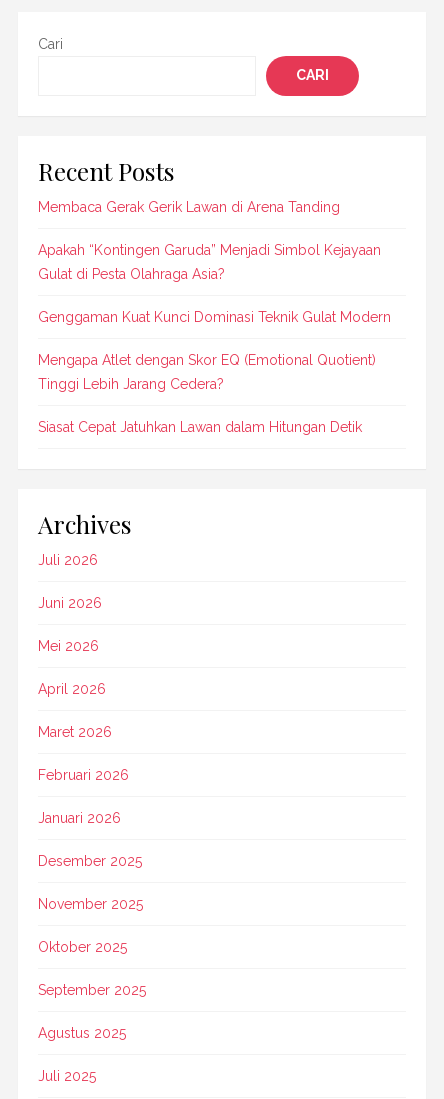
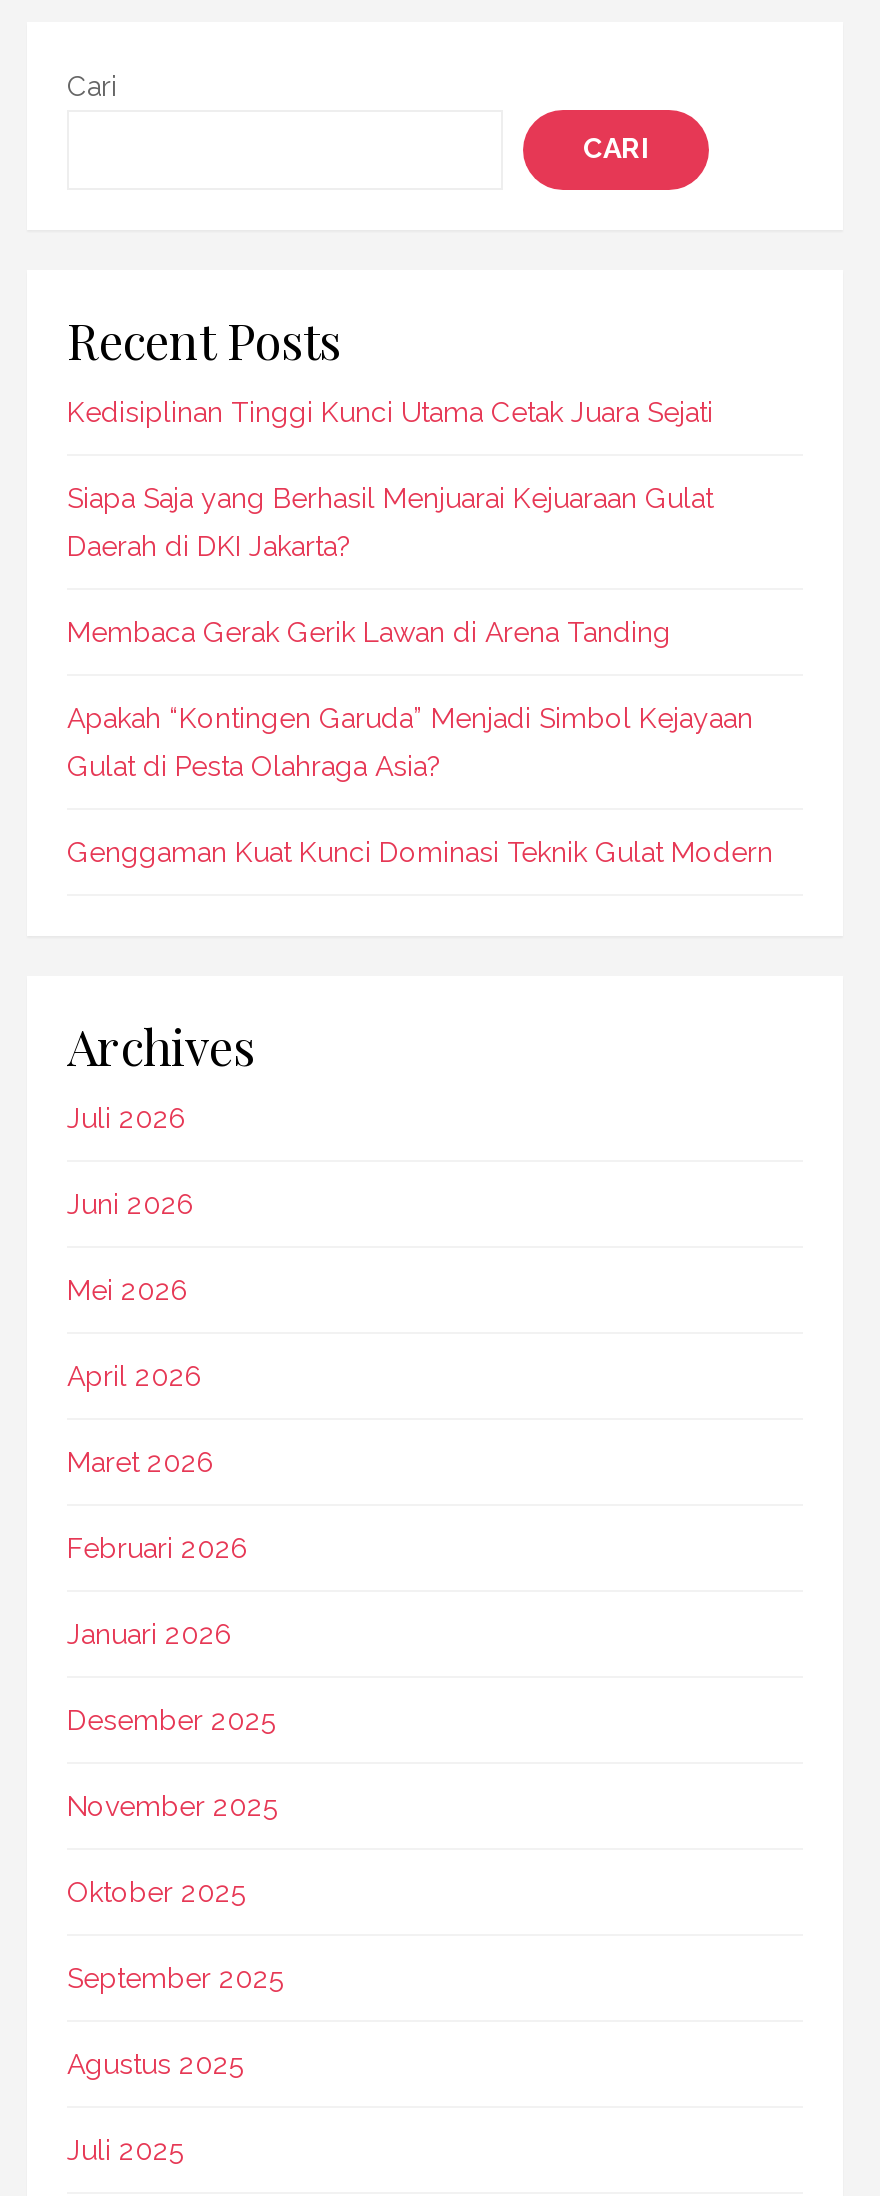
none -> [67,395,713,561] Kedisiplinan Tinggi Kunci Utama Cetak Juara Sejati | Siapa Saja yang Berhasil Menjuarai Kejuaraan Gulat | Daerah di DKI Jakarta?
moved [38,199,391,325] -> [67,615,773,867]: Membaca Gerak Gerik Lawan di Arena Tanding | Apakah “Kontingen Garuda” Menjadi Simbol Kejayaan | Gulat di Pesta Olahraga Asia? | Genggaman Kuat Kunci Dominasi Teknik Gulat Modern
[38,352,376,435] Mengapa Atlet dengan Skor EQ (Emotional Quotient) | Tinggi Lebih Jarang Cedera? | Siasat Cepat Jatuhkan Lawan dalam Hitungan Detik -> none

